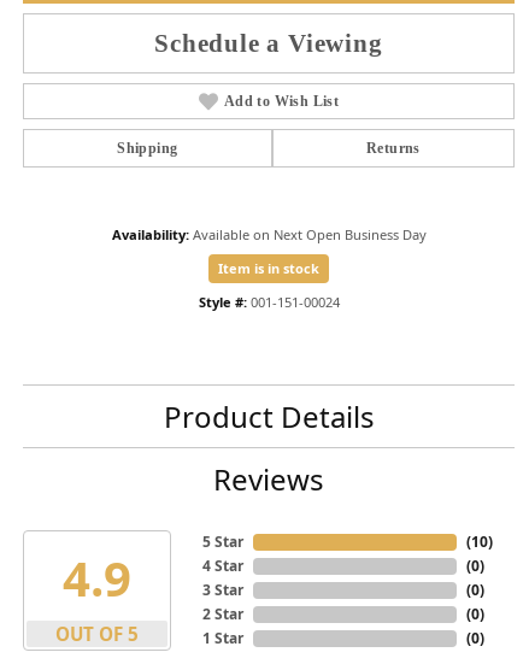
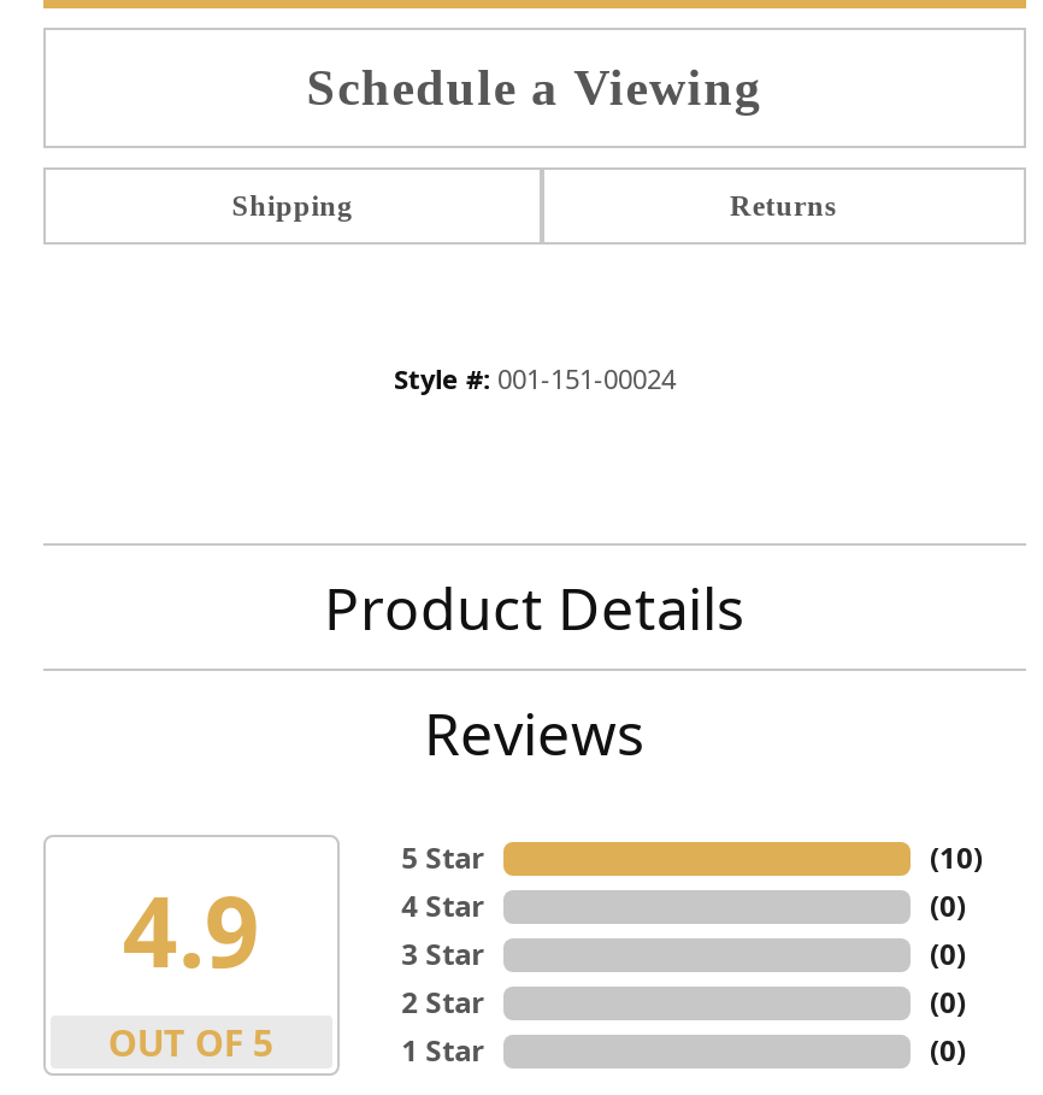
[224,93,339,110] Add to Wish List -> none
[111,225,426,277] Availability: Available on Next Open Business Day | Item is in stock -> none

